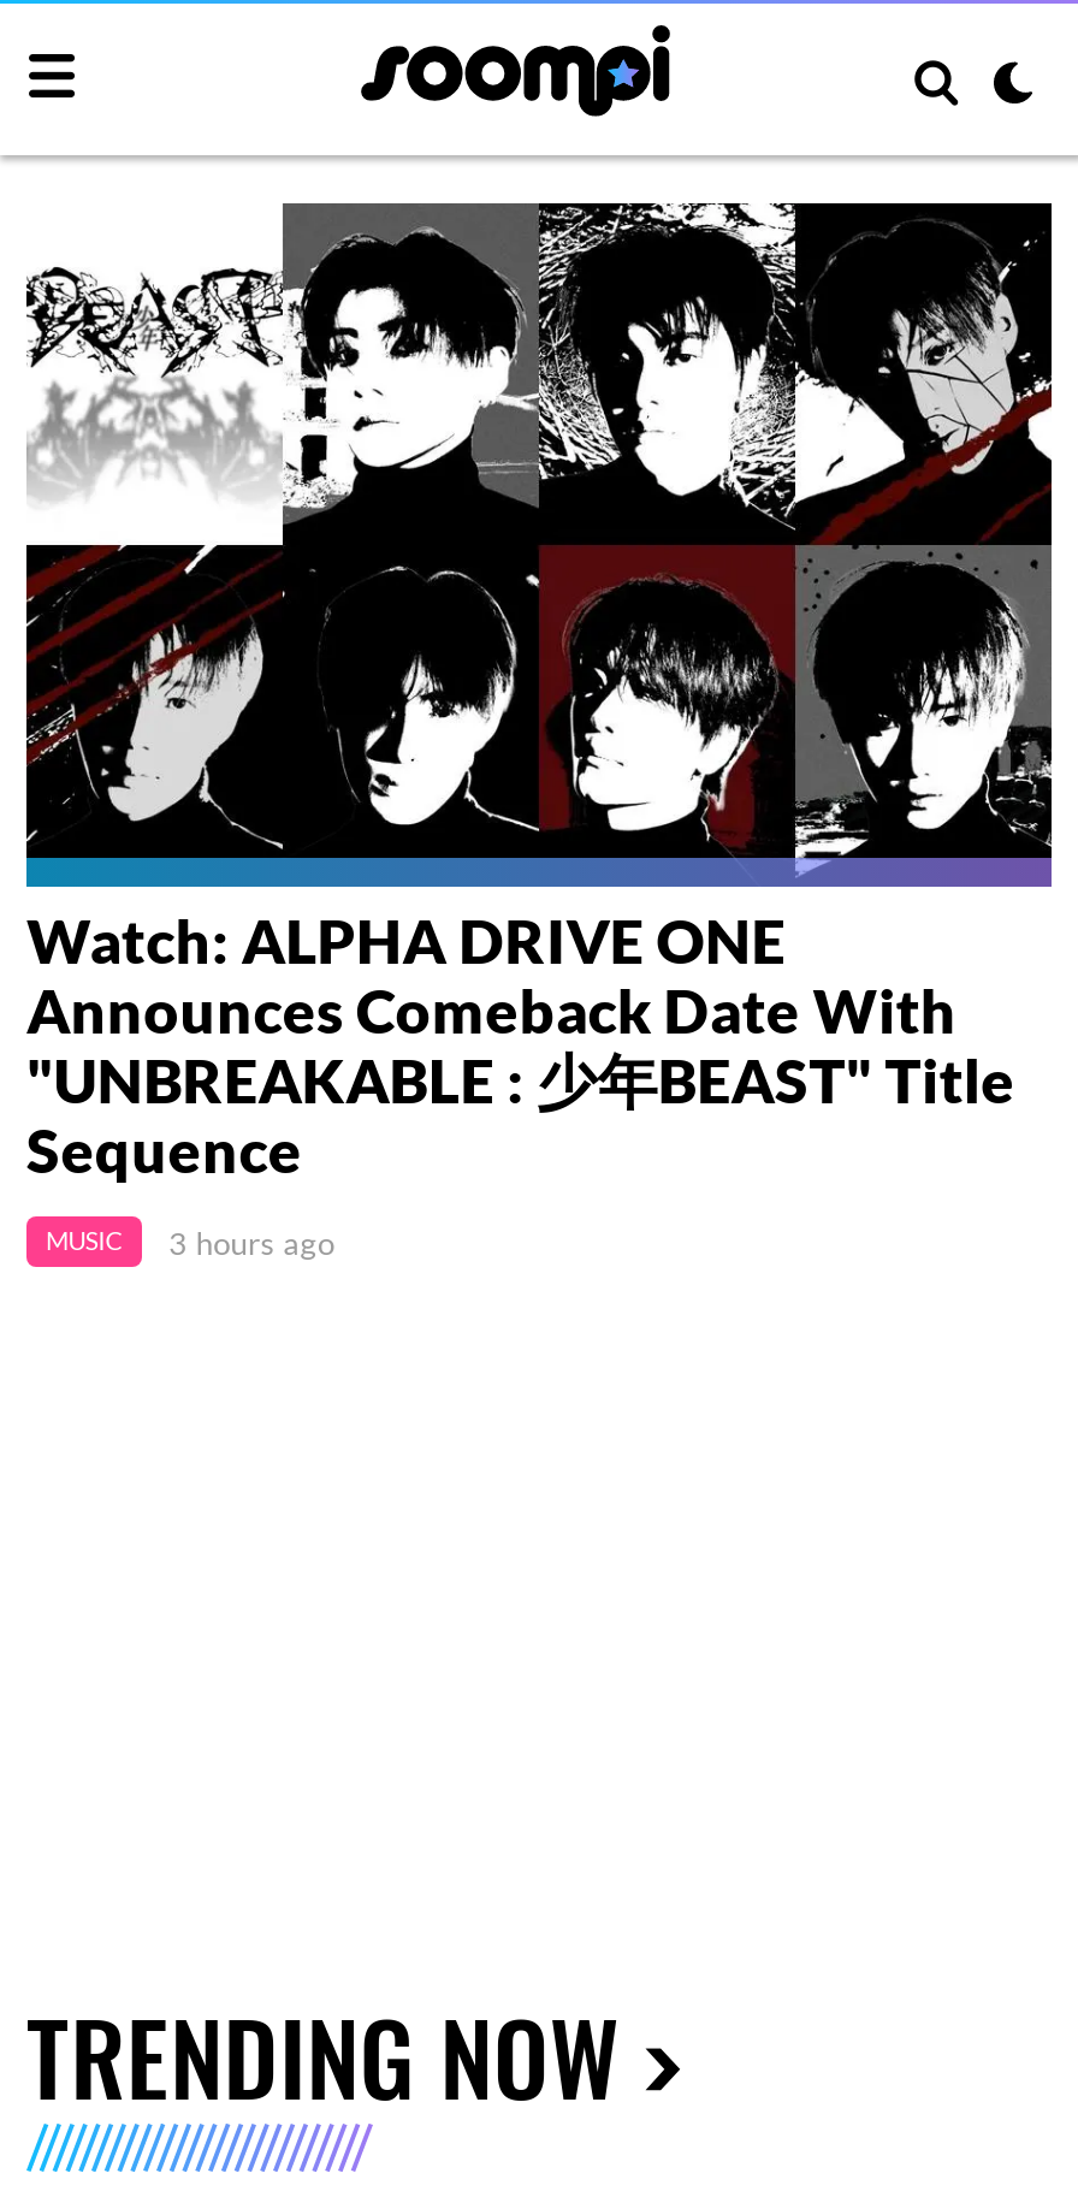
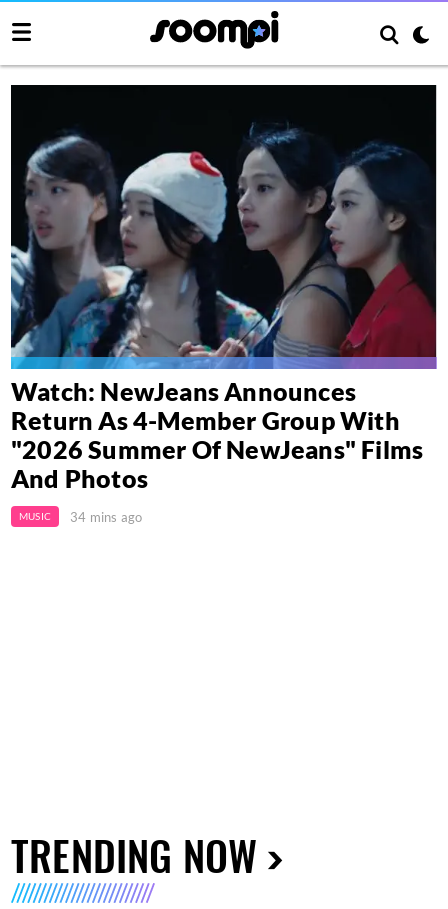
[24,203,1054,1184] [image] | Watch: ALPHA DRIVE ONE | Announces Comeback Date With | "UNBREAKABLE : 少年BEAST" Title | Sequence -> [10,84,437,493] [image] | Watch: NewJeans Announces | Return As 4-Member Group With | "2026 Summer Of NewJeans" Films | And Photos
[46,1223,335,1261] MUSIC 3 hours ago -> [19,509,142,525] MUSIC 34 mins ago

